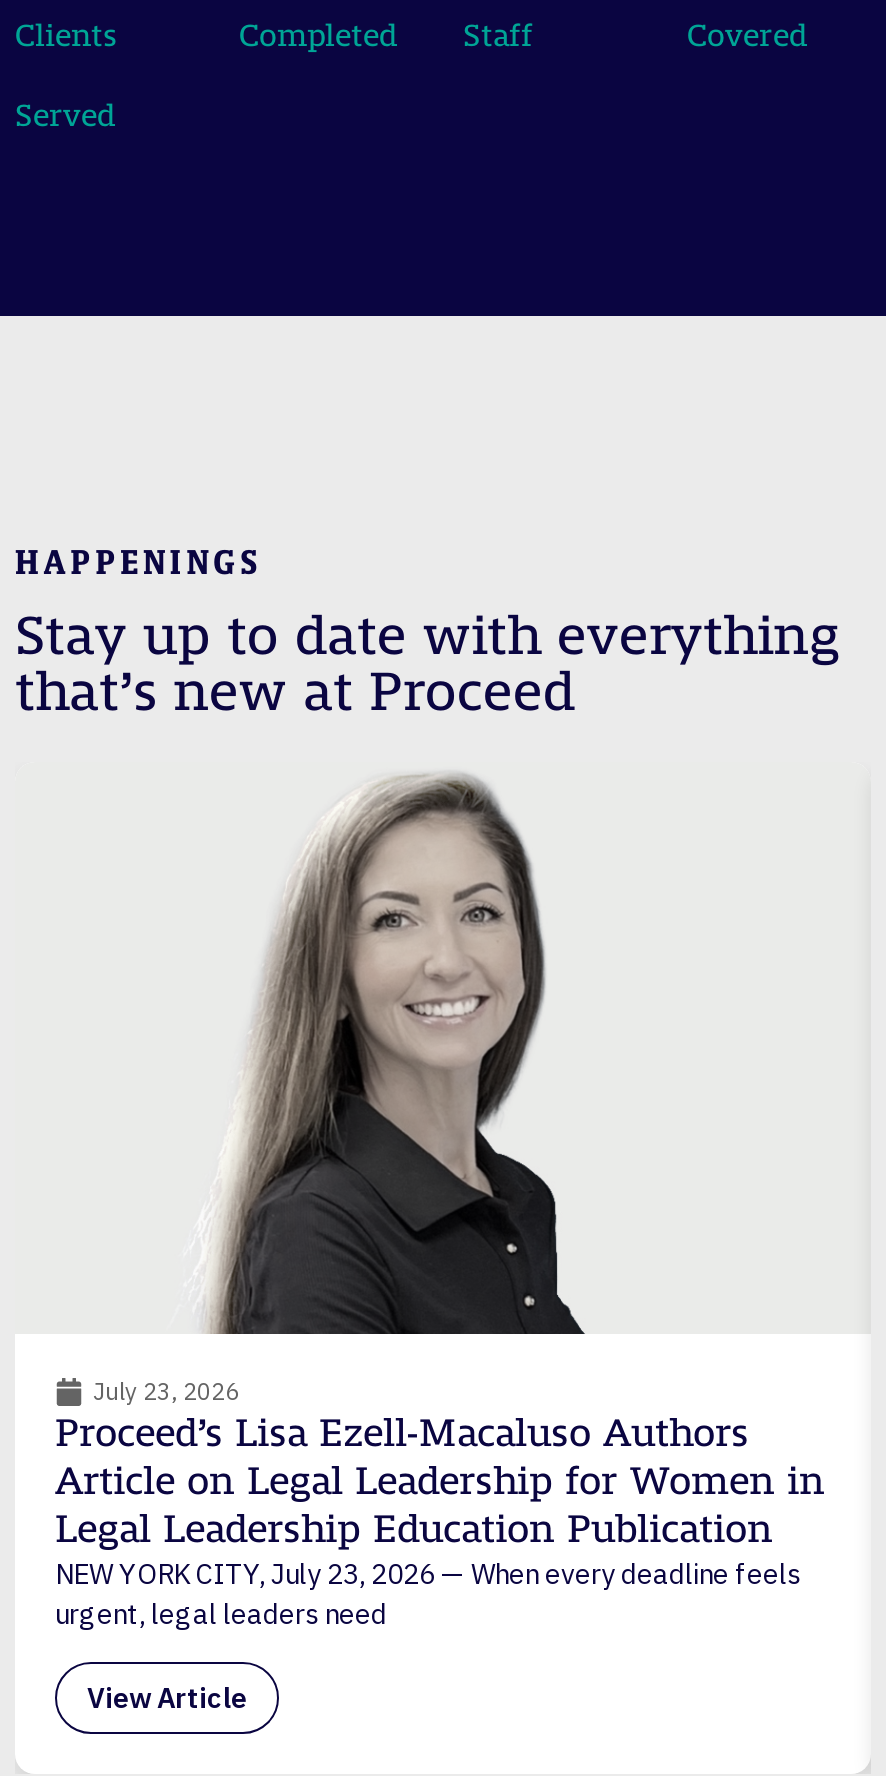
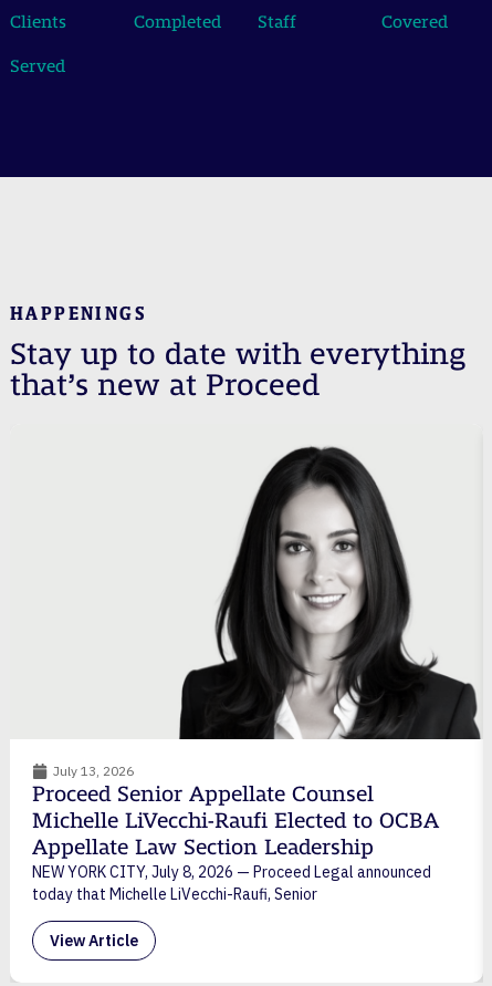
[55,774,865,1632] [image] | July 23, 2026 | Proceed’s Lisa Ezell-Macaluso Authors | Article on Legal Leadership for Women in | Legal Leadership Education Publication | NEW YORK CITY, July 23, 2026 — When every deadline feels | urgent, legal leaders need -> [32,430,481,904] [image] | July 13, 2026 | Proceed Senior Appellate Counsel | Michelle LiVecchi-Raufi Elected to OCBA | Appellate Law Section Leadership | NEW YORK CITY, July 8, 2026 — Proceed Legal announced | today that Michelle LiVecchi-Raufi, Senior

